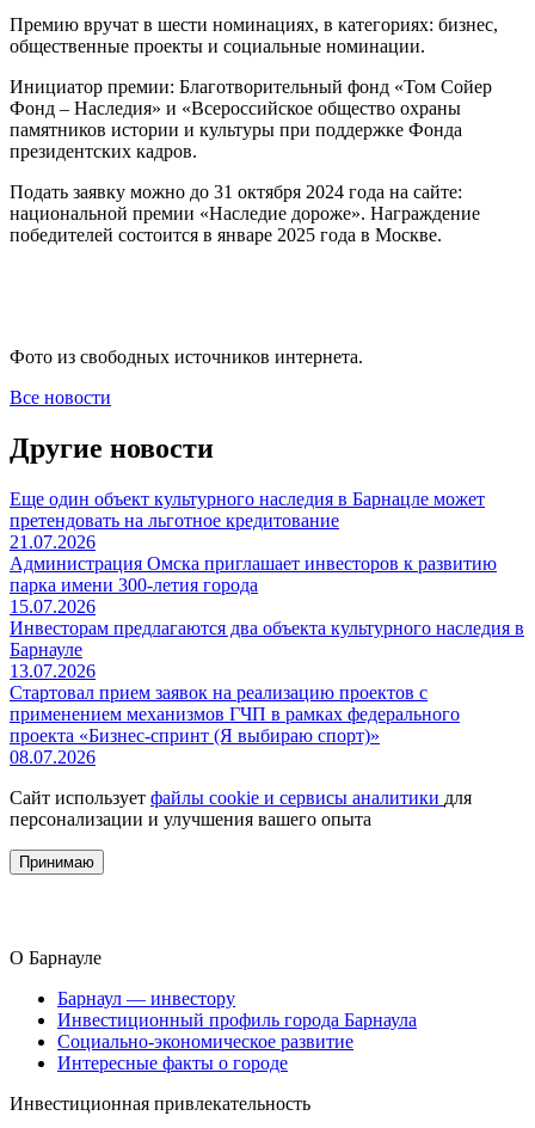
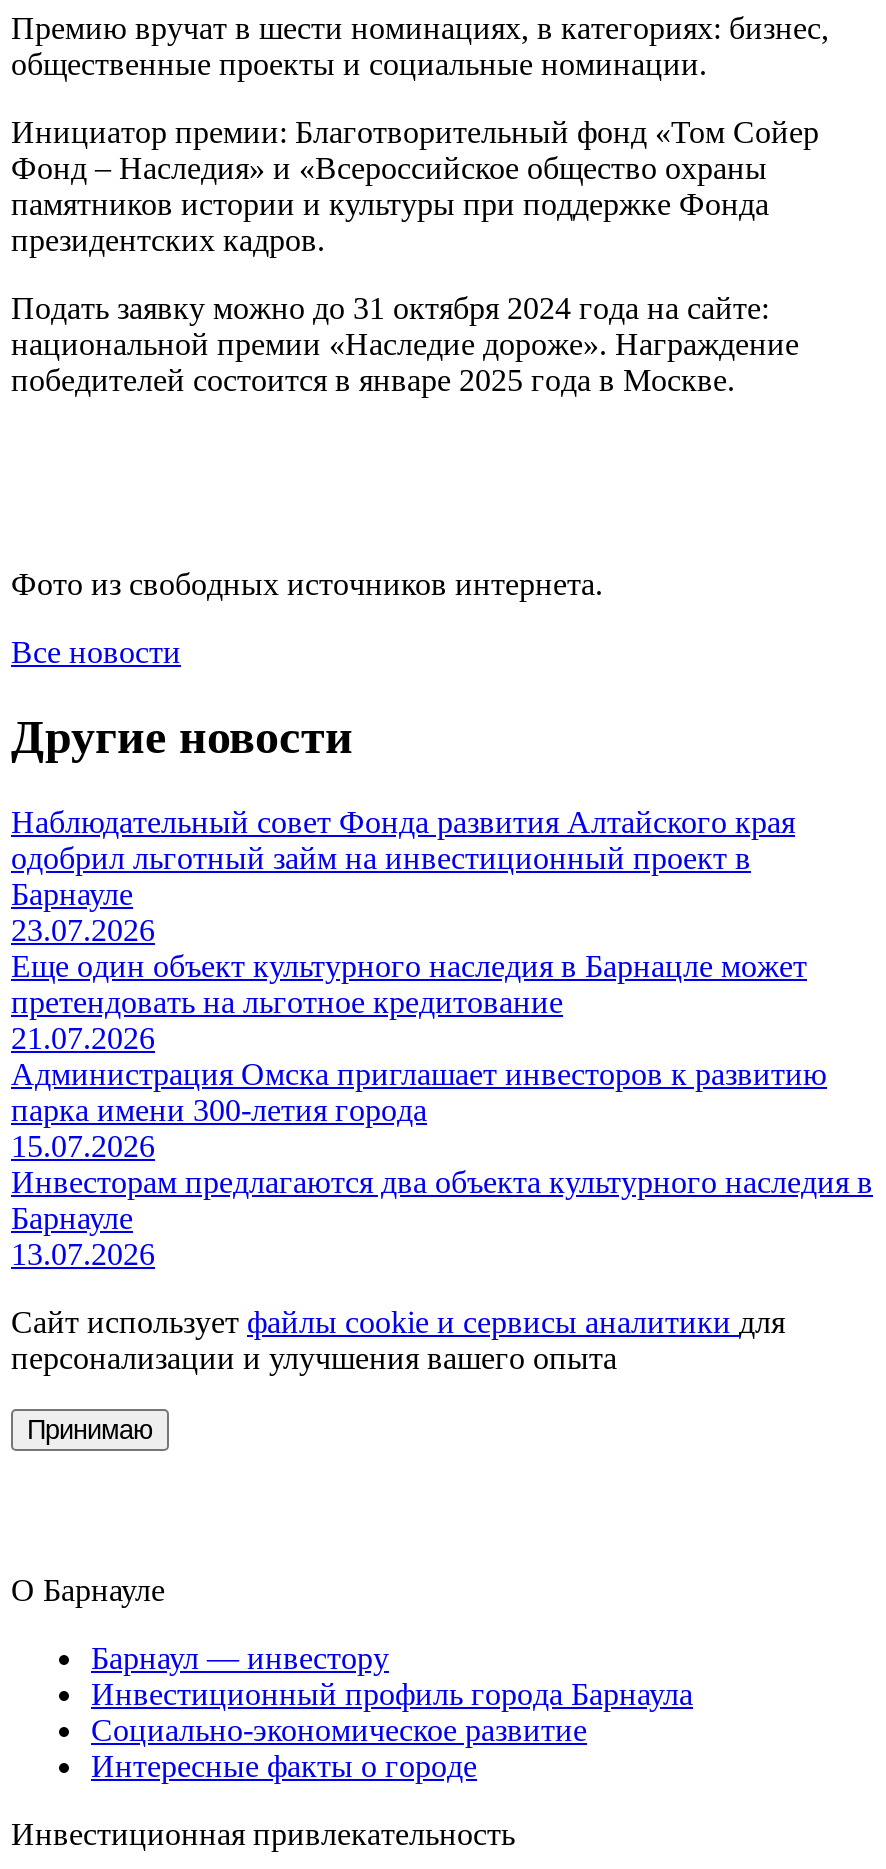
none -> [11,804,795,946] Наблюдательный совет Фонда развития Алтайского края | одобрил льготный займ на инвестиционный проект в | Барнауле | 23.07.2026
moved [10,488,524,681] -> [11,948,873,1270]: Еще один объект культурного наследия в Барнацле может | претендовать на льготное кредитование | 21.07.2026 | ... | Барнауле | 13.07.2026
[10,682,460,767] Стартовал прием заявок на реализацию проектов с | применением механизмов ГЧП в рамках федерального | проекта «Бизнес-спринт (Я выбираю спорт)» | 08.07.2026 -> none

